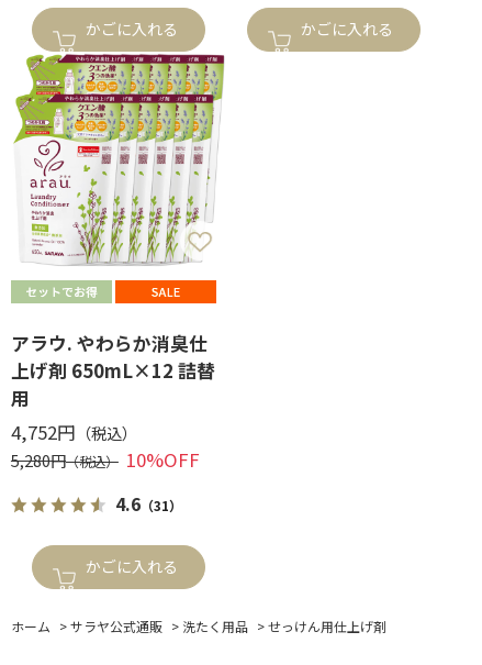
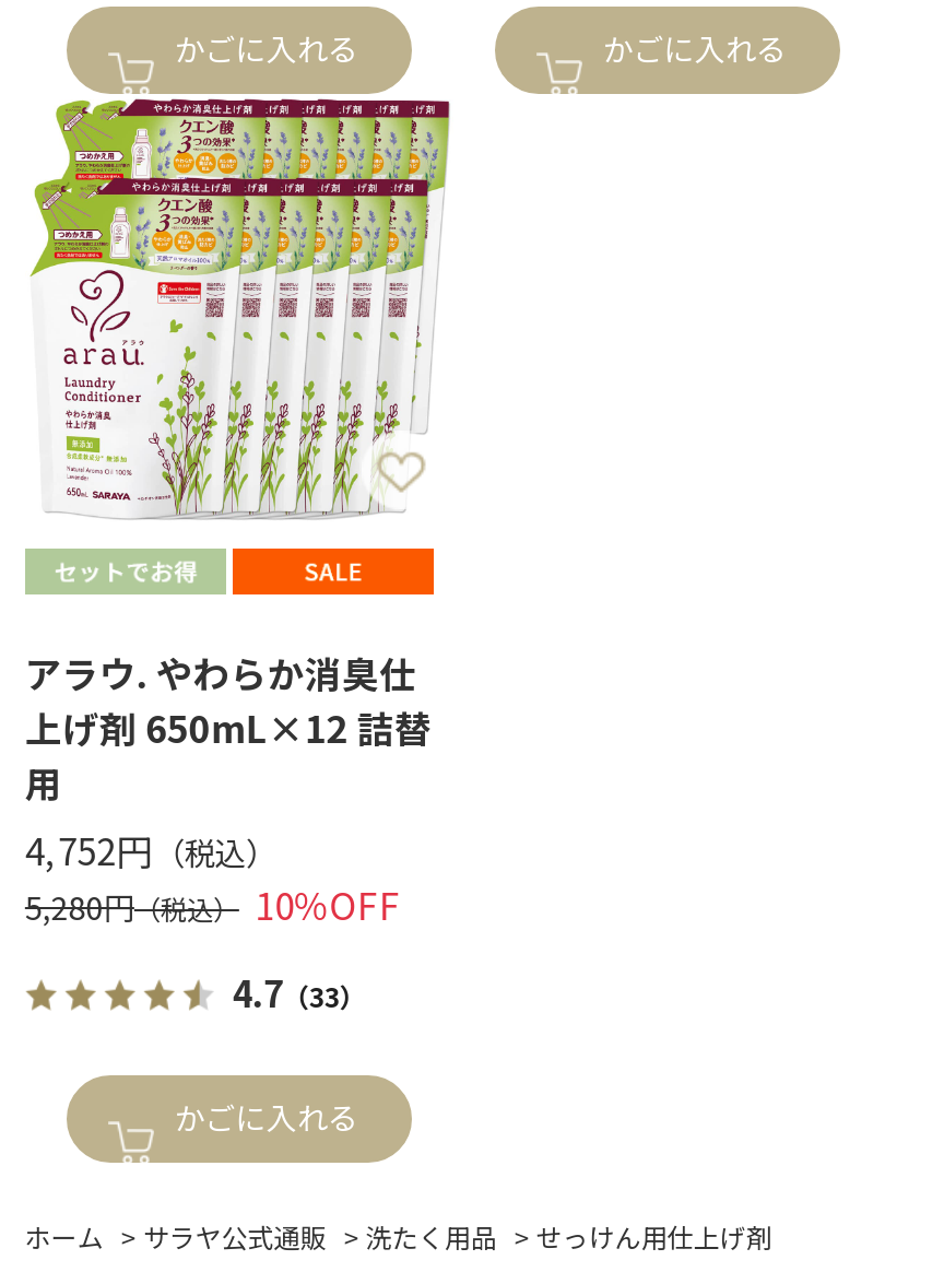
[115,490,182,517] 4.6（31） -> [233,966,366,1019] 4.7（33）

